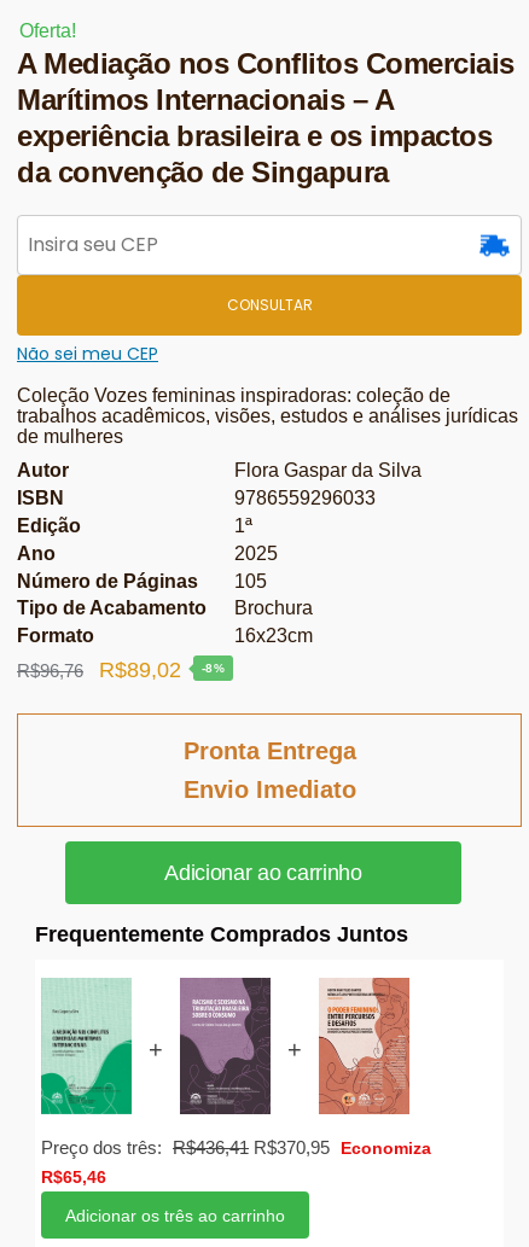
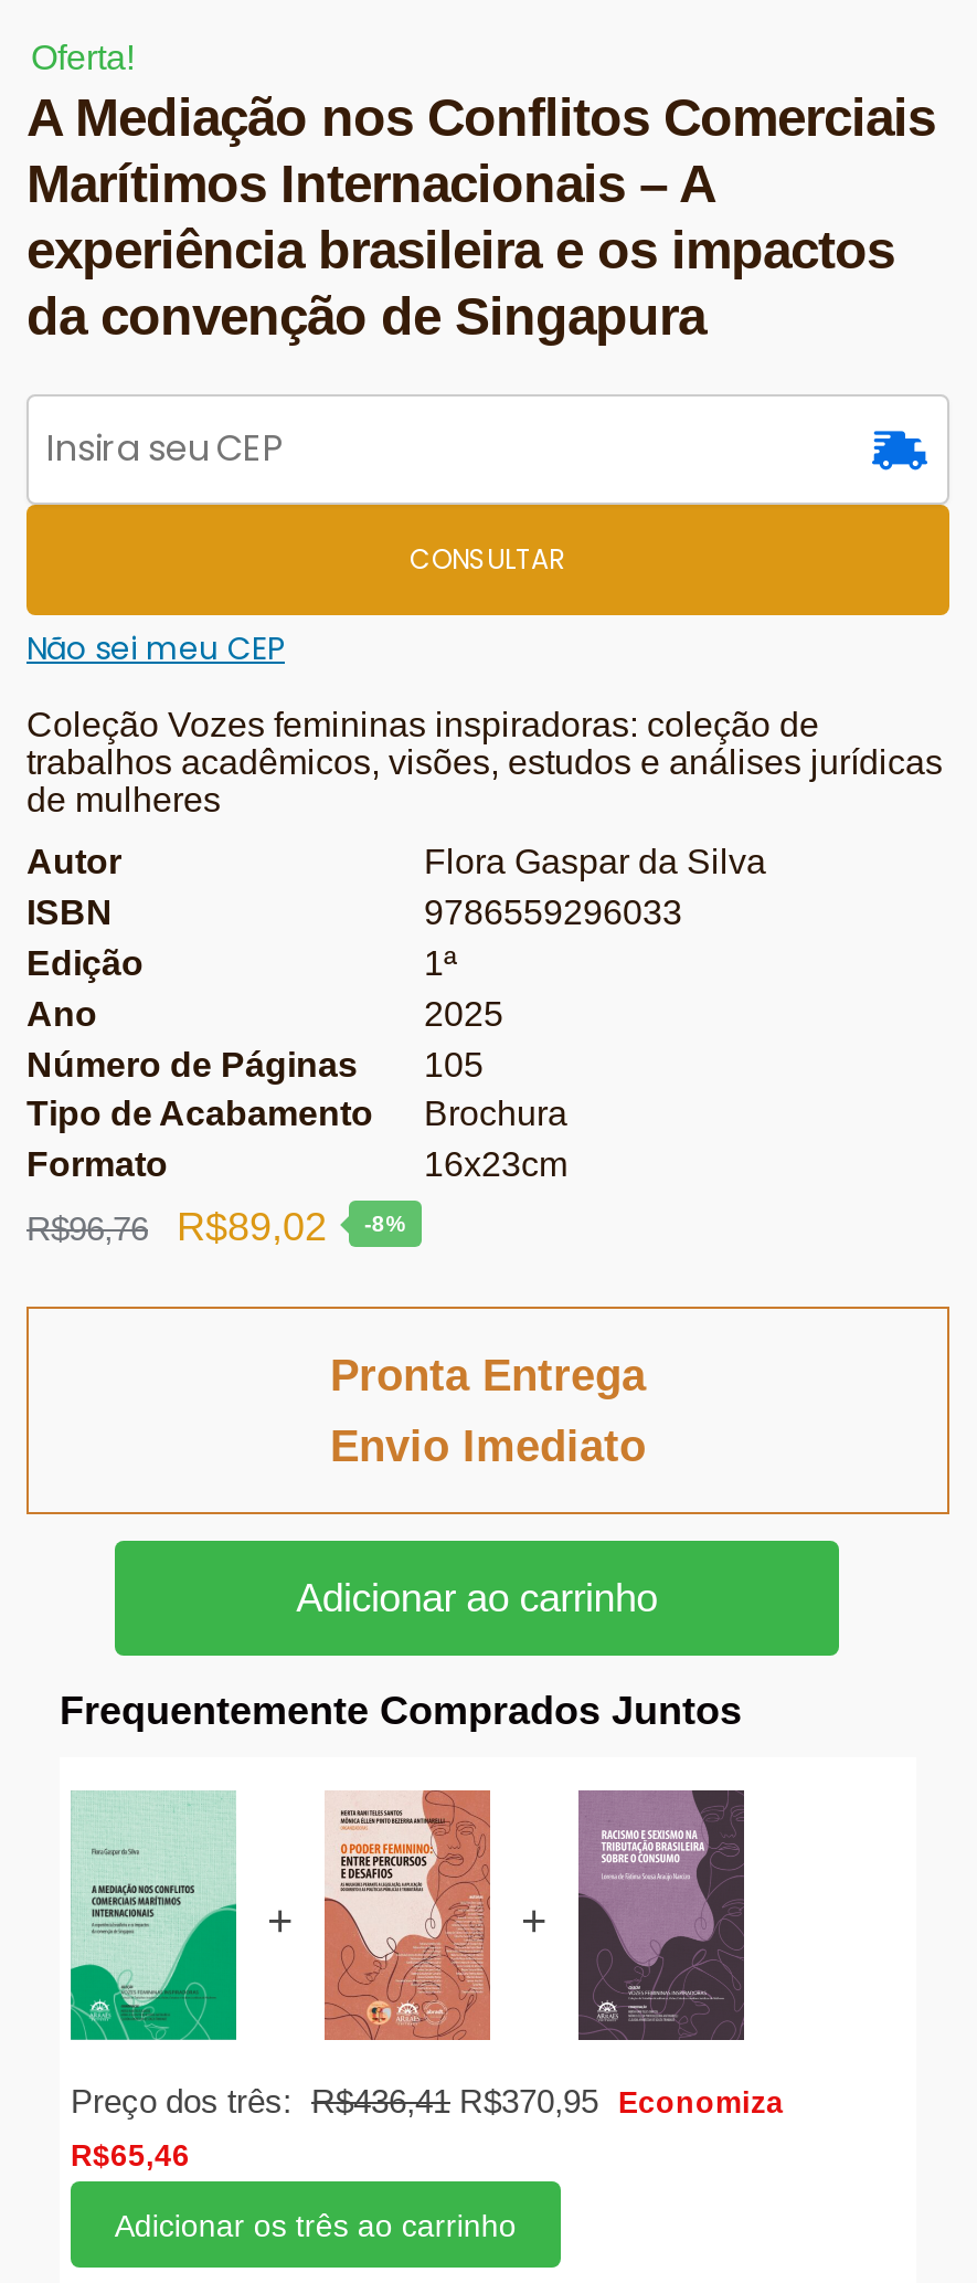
[179,977,272,1115] [image] -> [322,1788,492,2042] [image]
[318,977,411,1115] [image] -> [576,1788,746,2042] [image]

